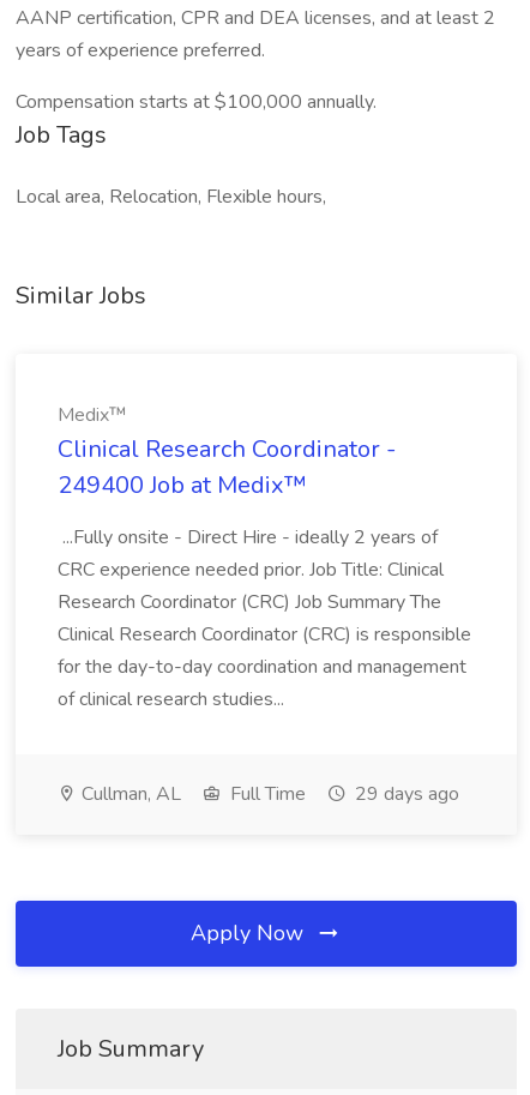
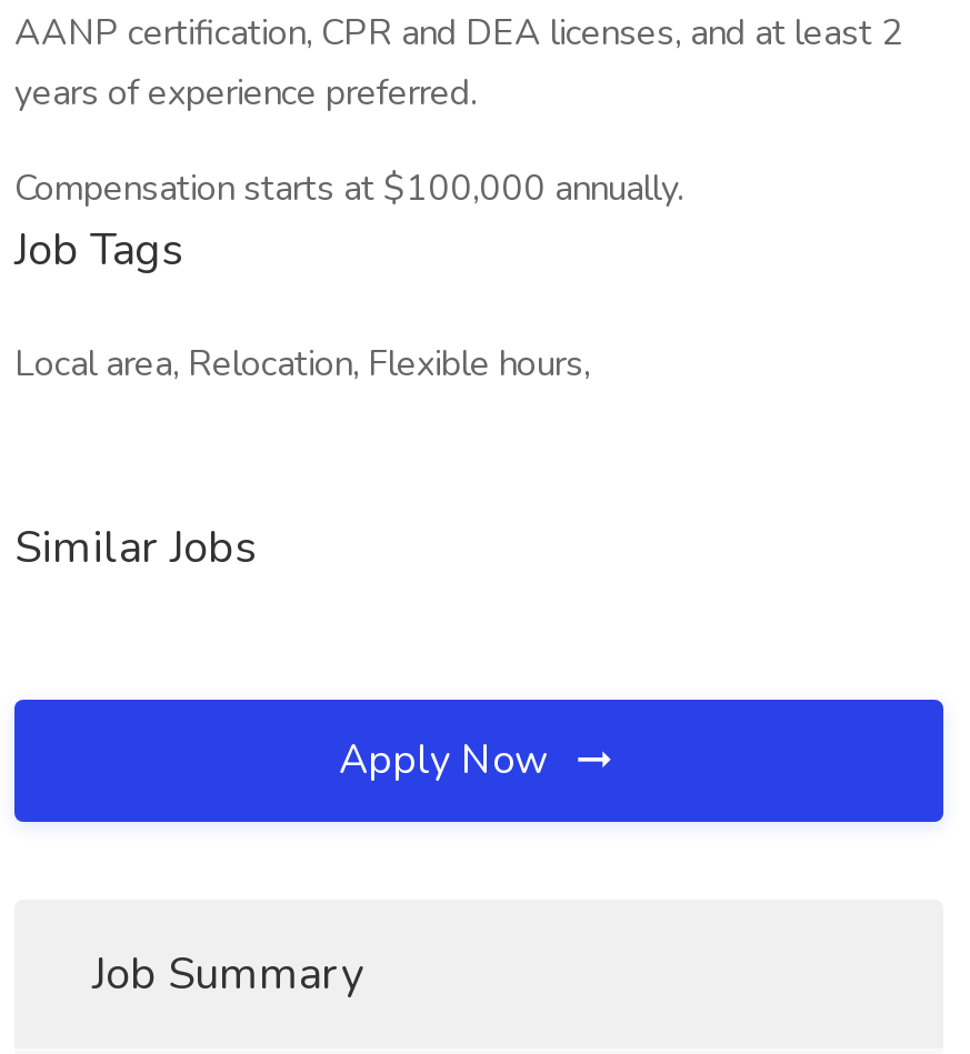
[58,402,471,712] Medix™ | Clinical Research Coordinator - | 249400 Job at Medix™ | ...Fully onsite - Direct Hire - ideally 2 years of | CRC experience needed prior. Job Title: Clinical | Research Coordinator (CRC) Job Summary The | Clinical Research Coordinator (CRC) is responsible | for the day-to-day coordination and management | of clinical research studies... -> none
[77,781,459,807] Cullman, AL | Full Time | 29 days ago -> none

